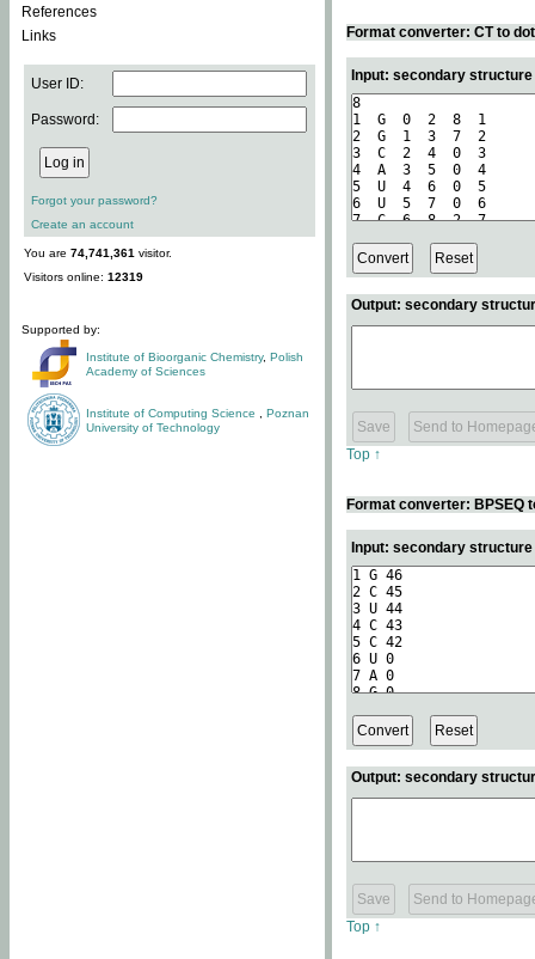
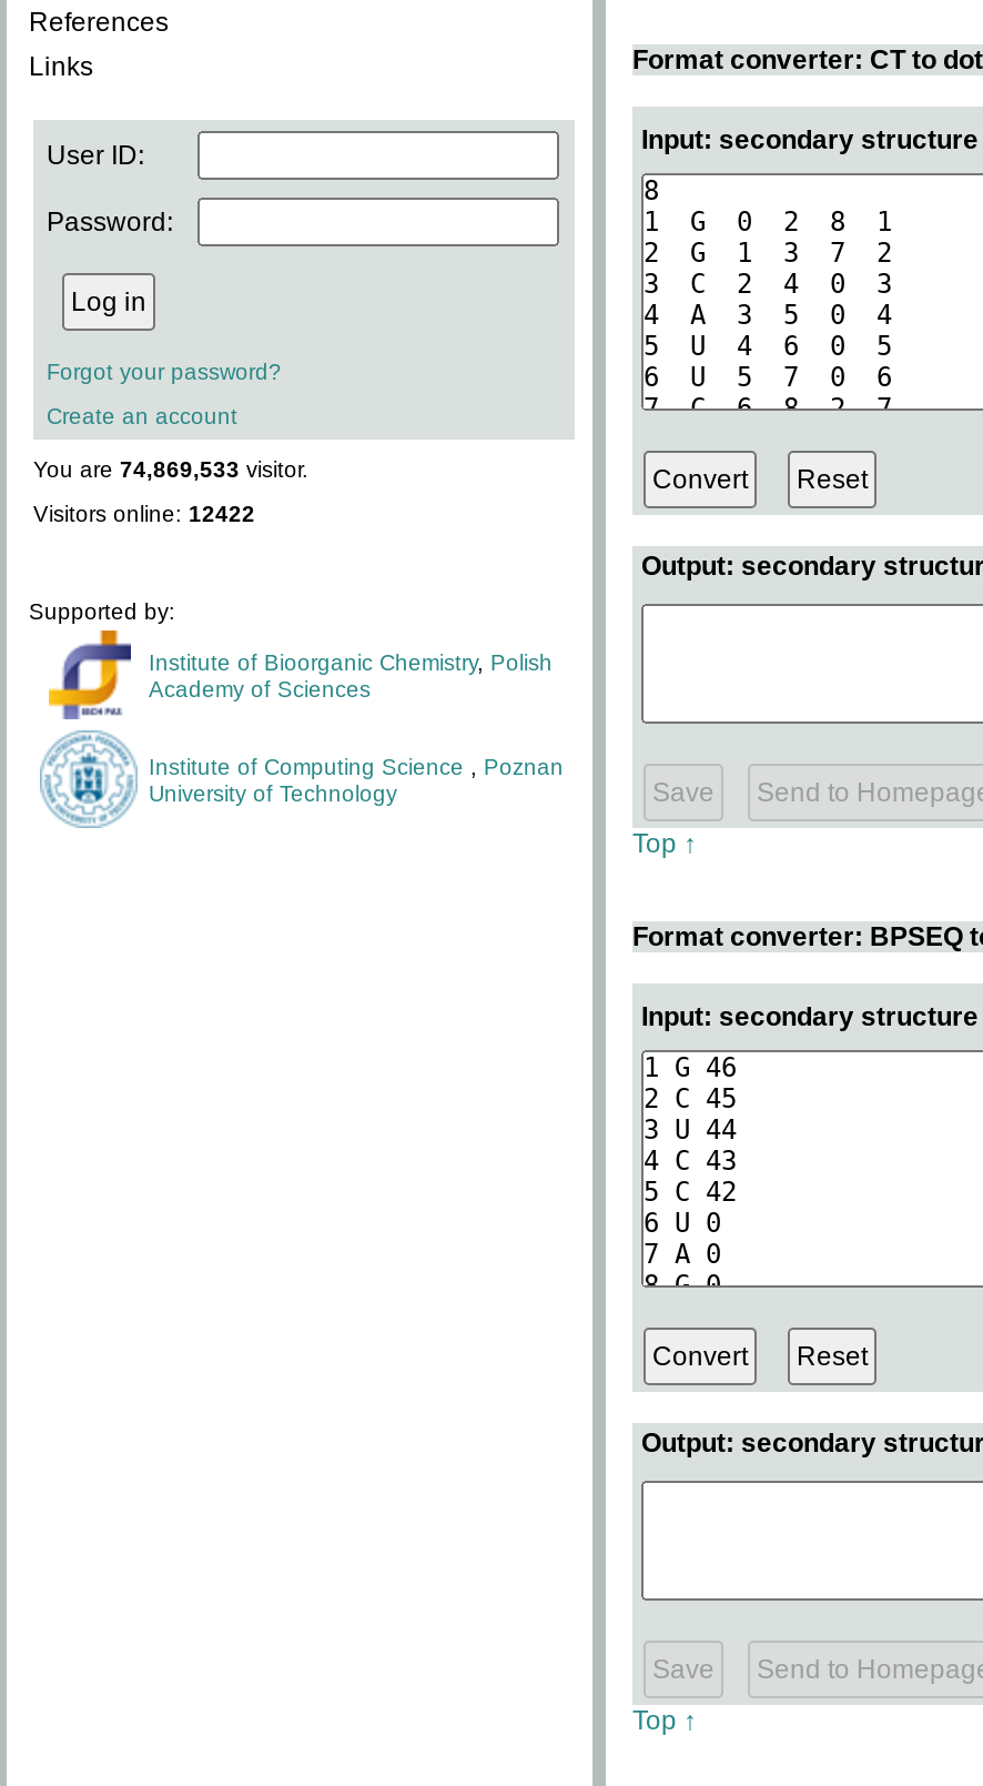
[24,246,172,259] You are 74,741,361 visitor. -> [33,457,308,482] You are 74,869,533 visitor.
[24,270,143,283] Visitors online: 12319 -> [33,502,255,526] Visitors online: 12422

